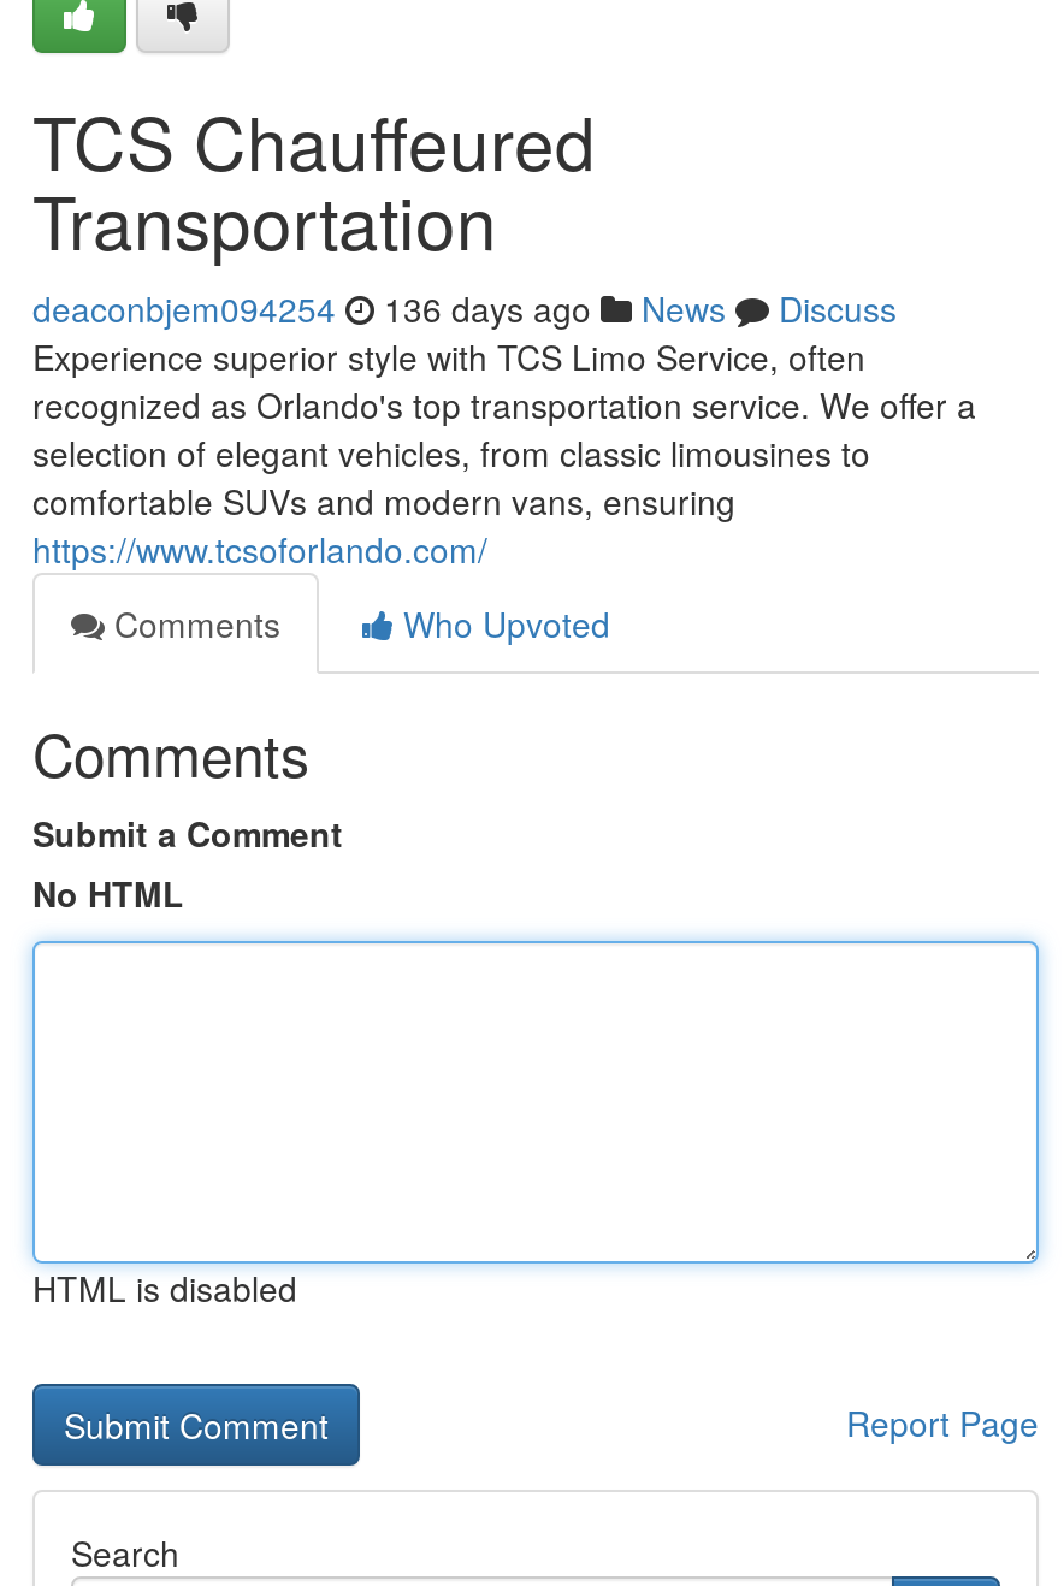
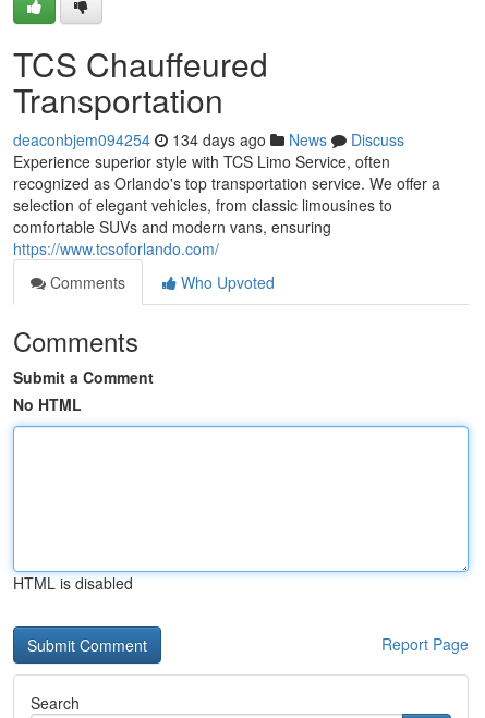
[32,284,897,332] deaconbjem094254 136 days ago News Discuss -> [13,129,404,150] deaconbjem094254 134 days ago News Discuss

